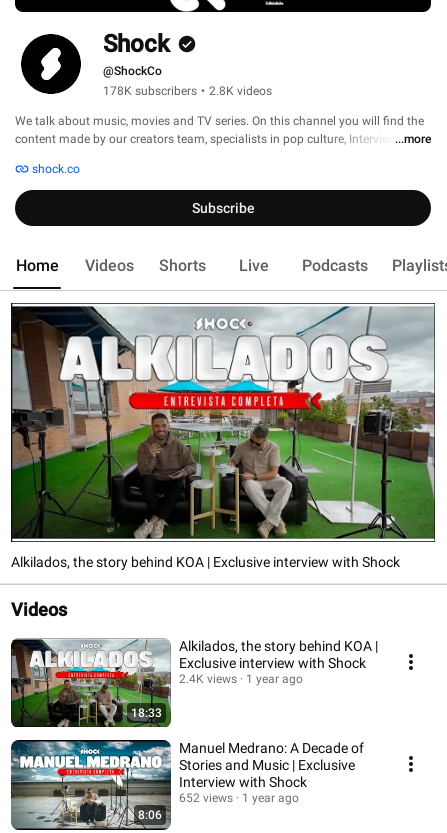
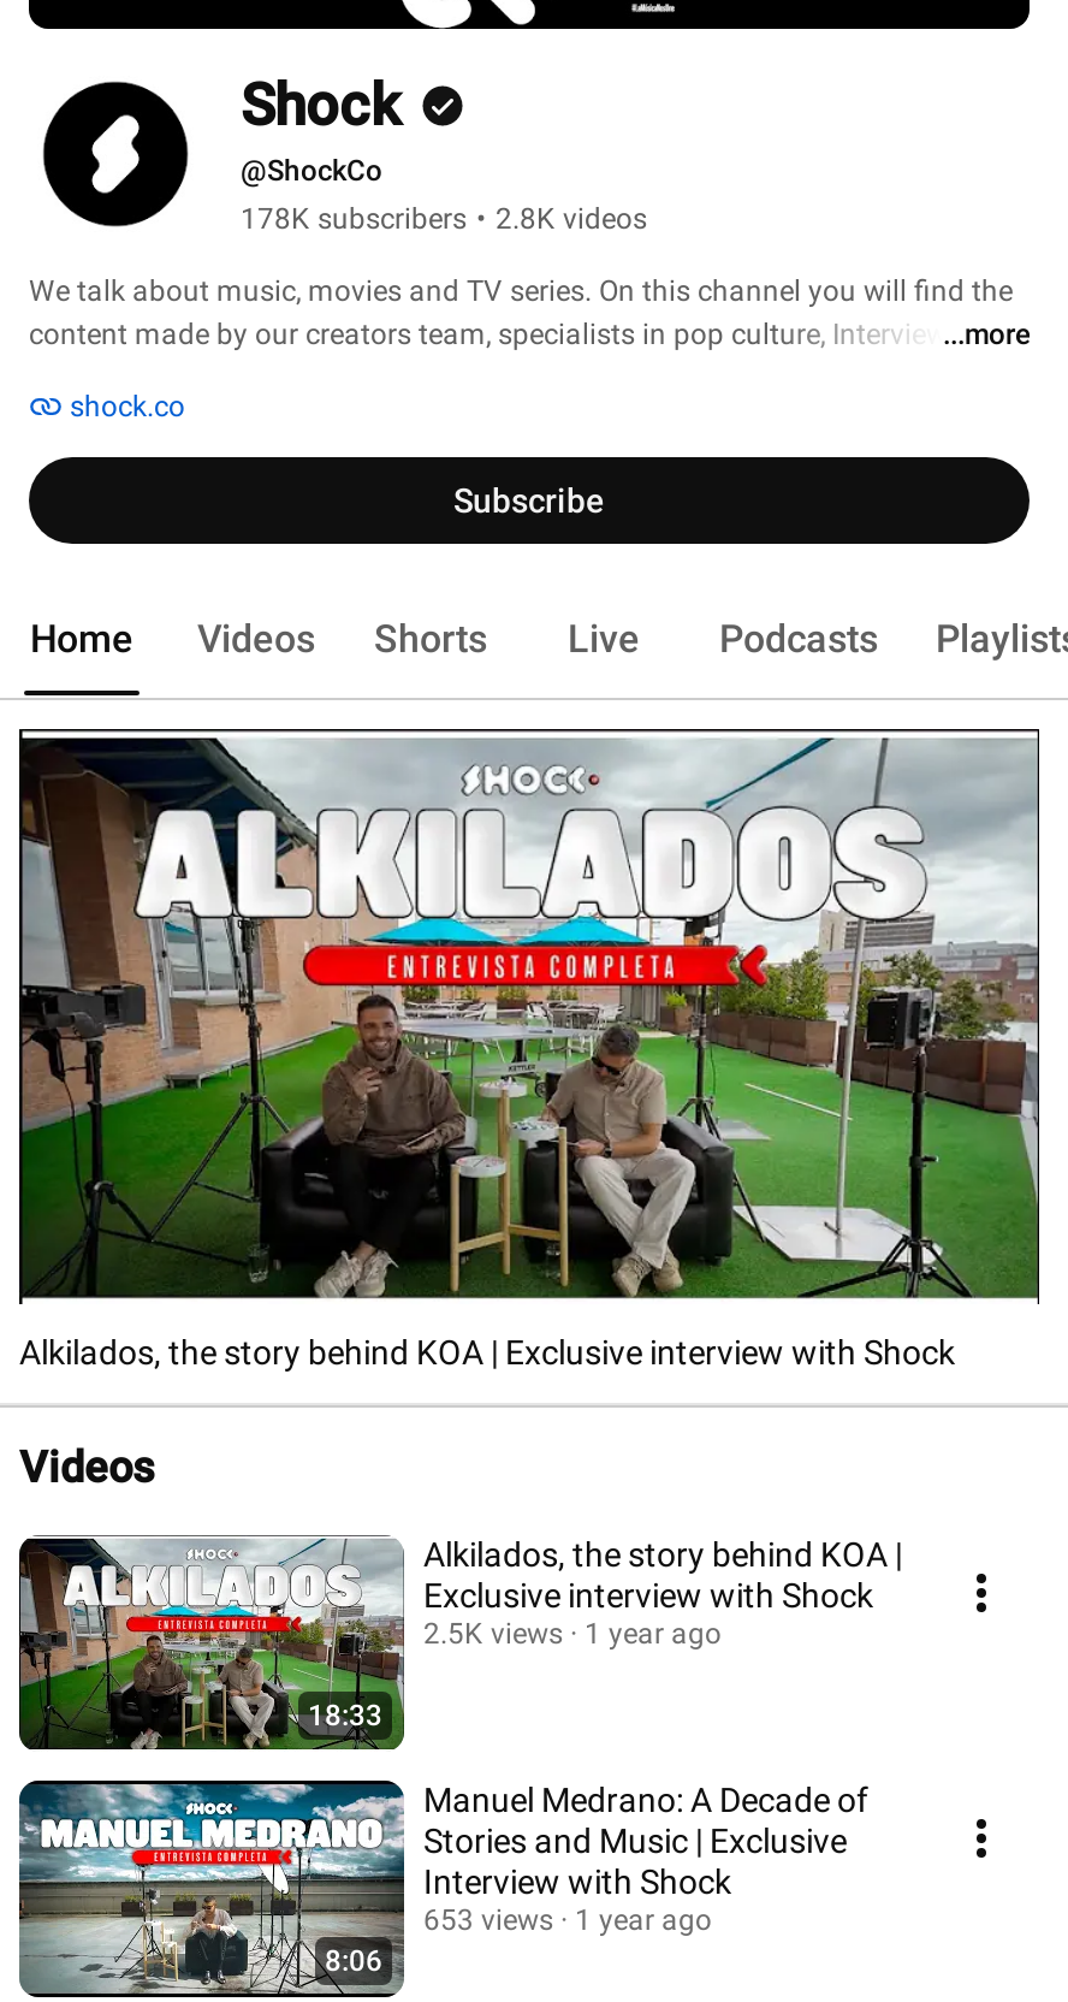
[179,671,303,685] 2.4K views 1 year ago -> [423,1616,722,1649] 2.5K views 1 year ago
[179,790,299,804] 652 views 1 year ago -> [423,1902,712,1936] 653 views 1 year ago

